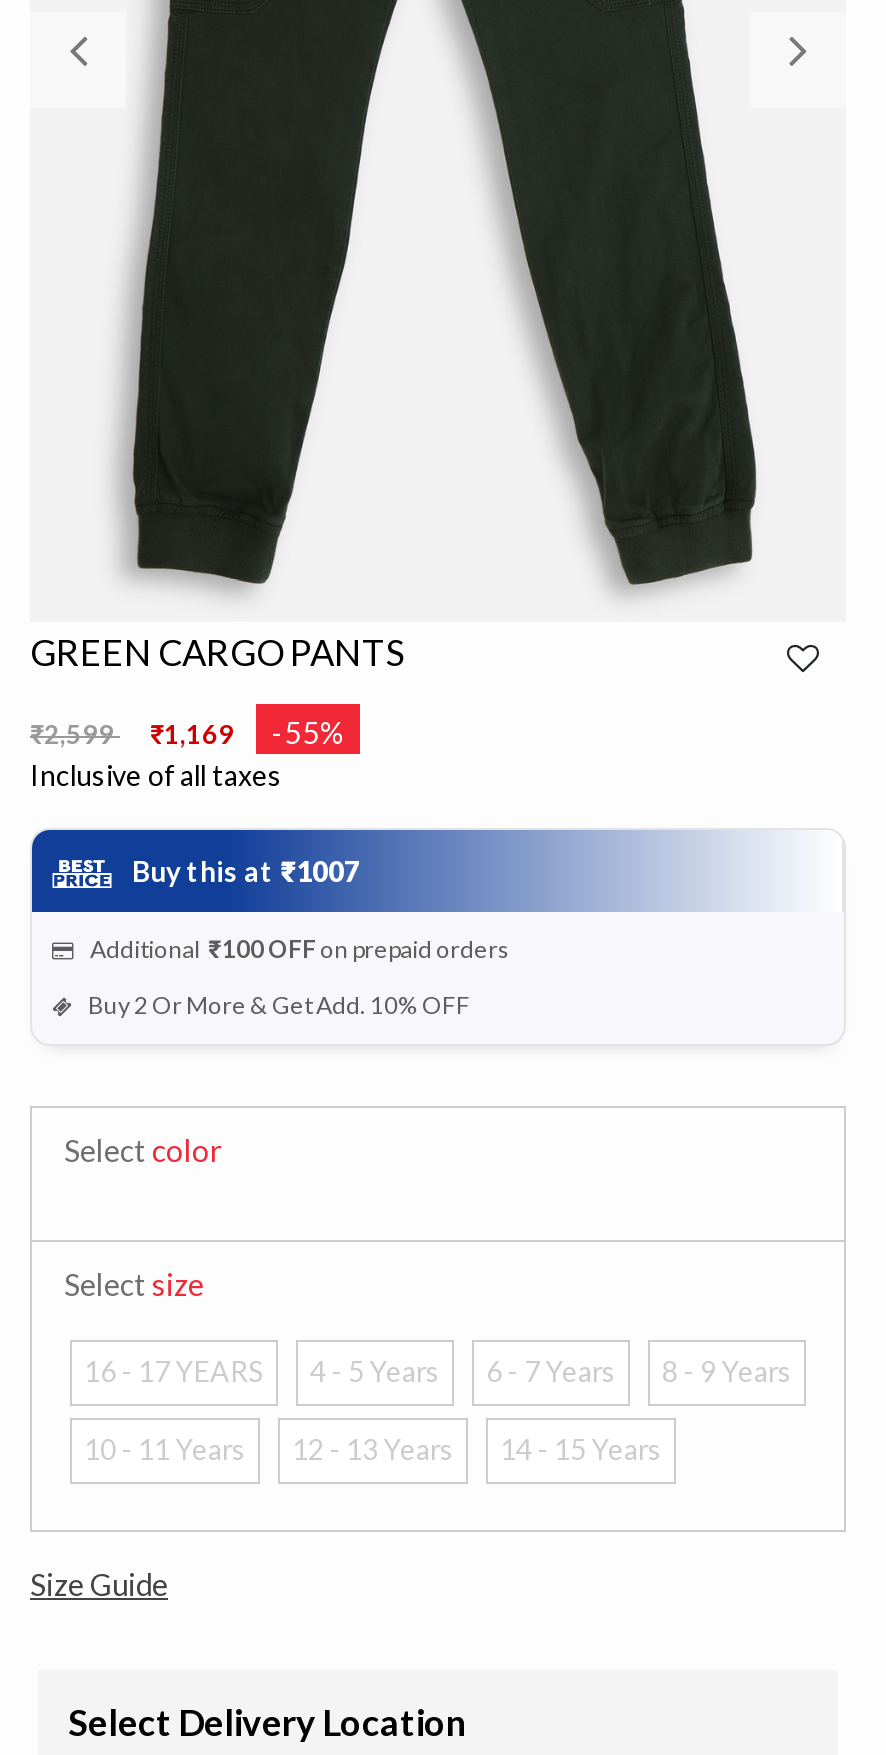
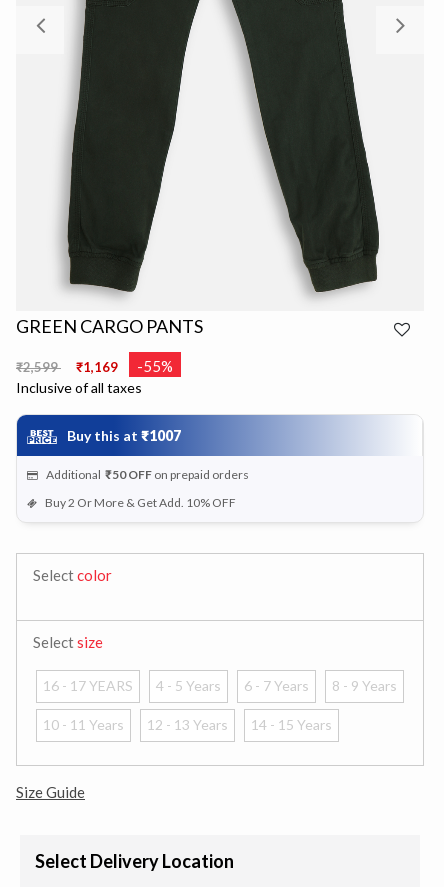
[90,934,510,964] Additional ₹100 OFF on prepaid orders -> [46,467,249,482] Additional ₹50 OFF on prepaid orders

